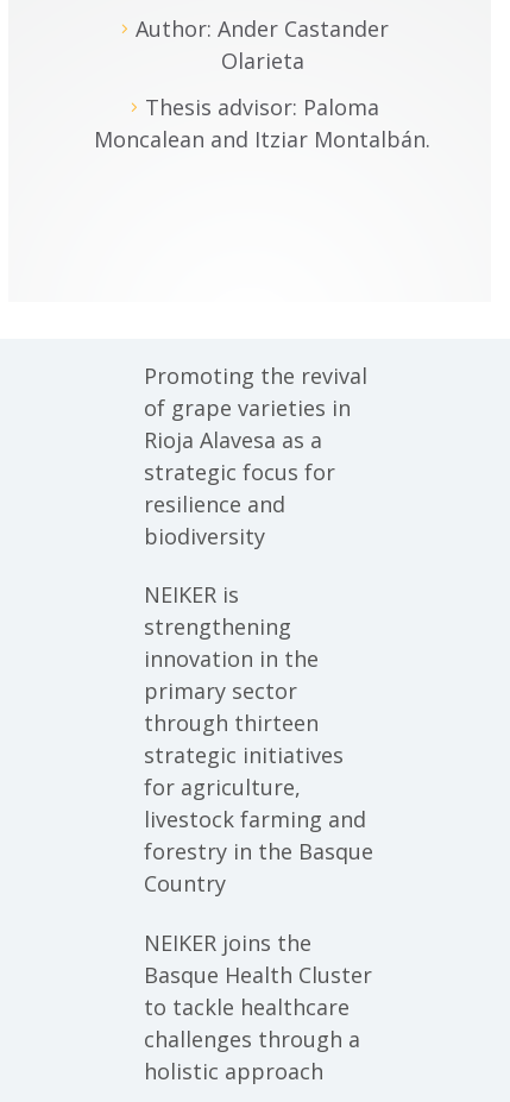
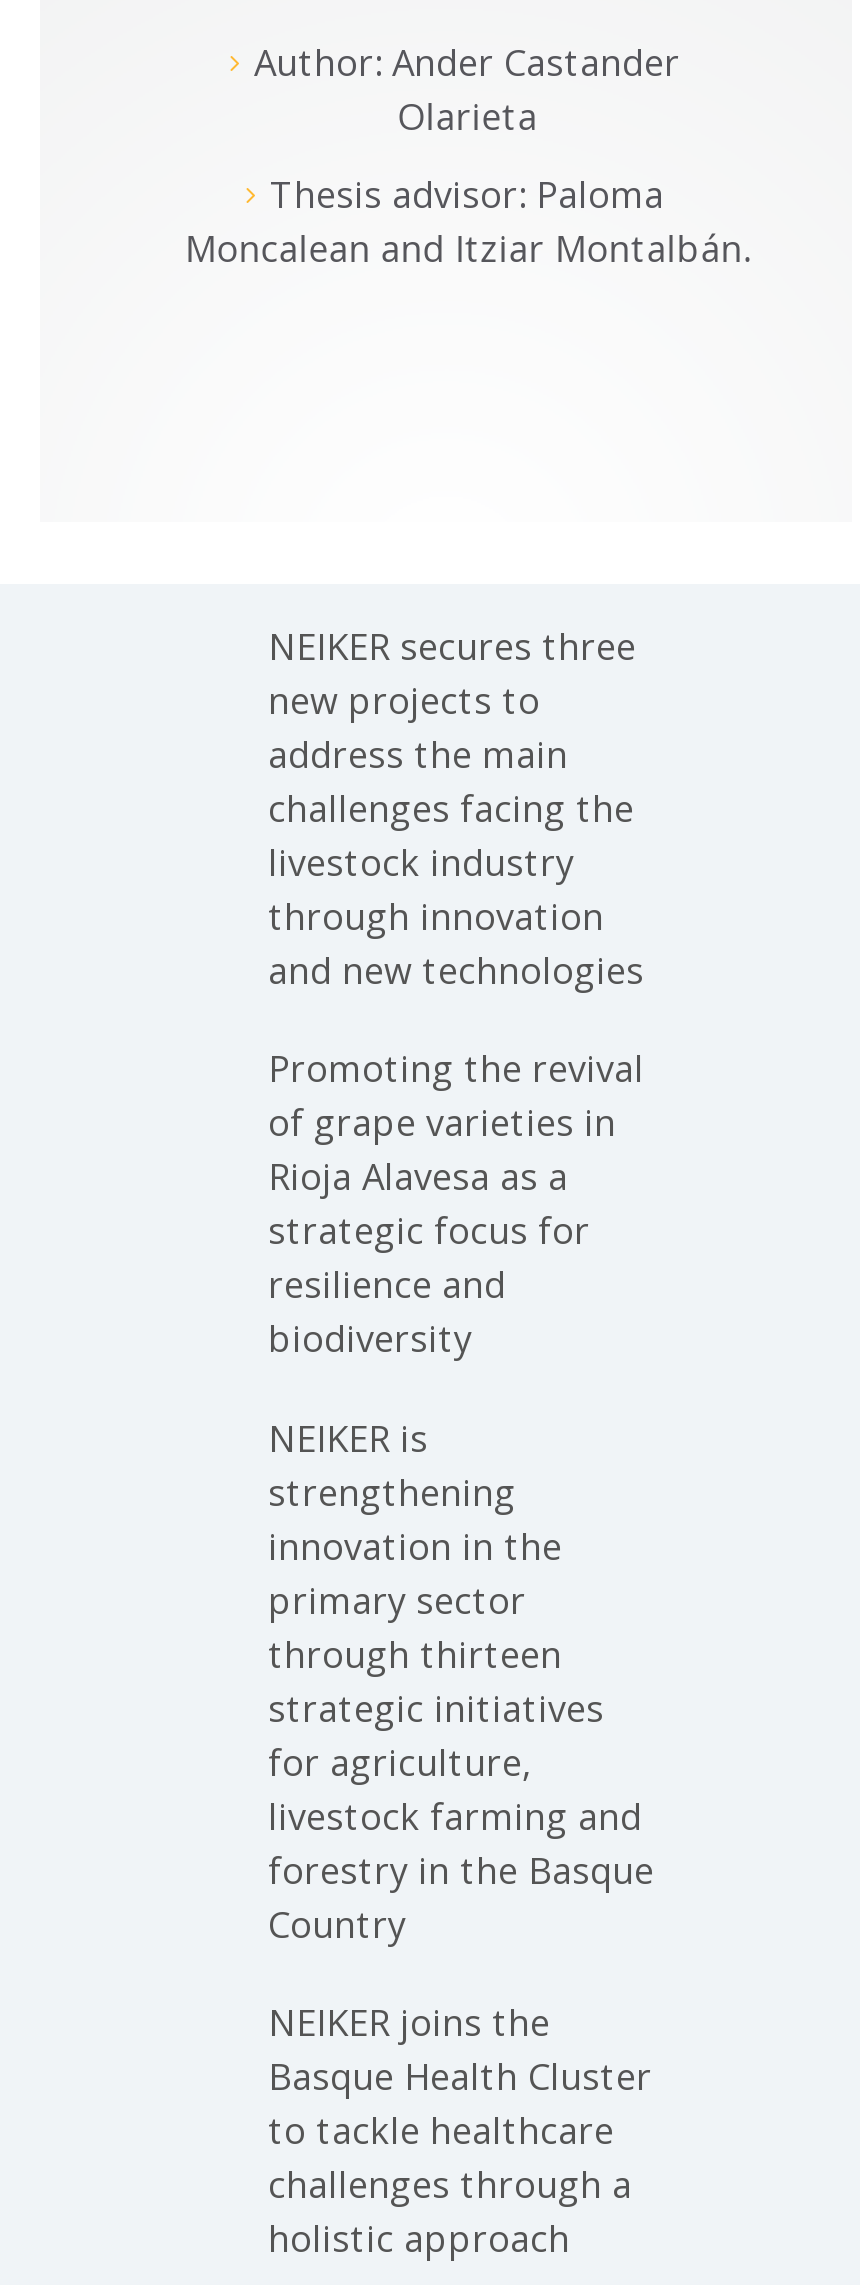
none -> [268,622,644,994] NEIKER secures three | new projects to | address the main | challenges facing the | livestock industry | through innovation | and new technologies

